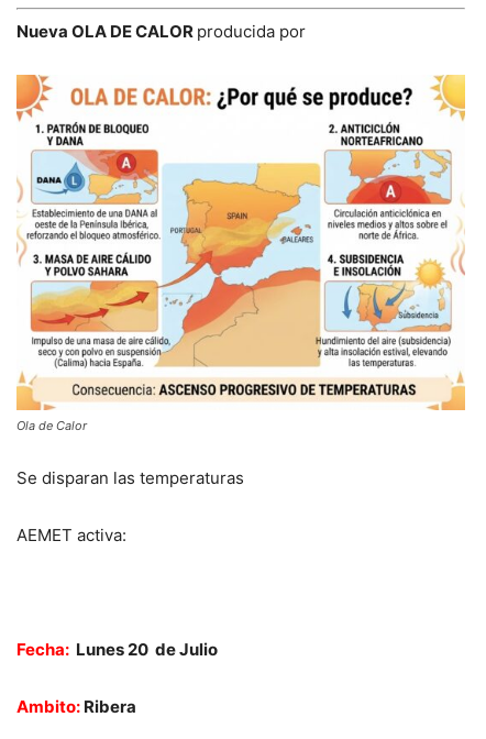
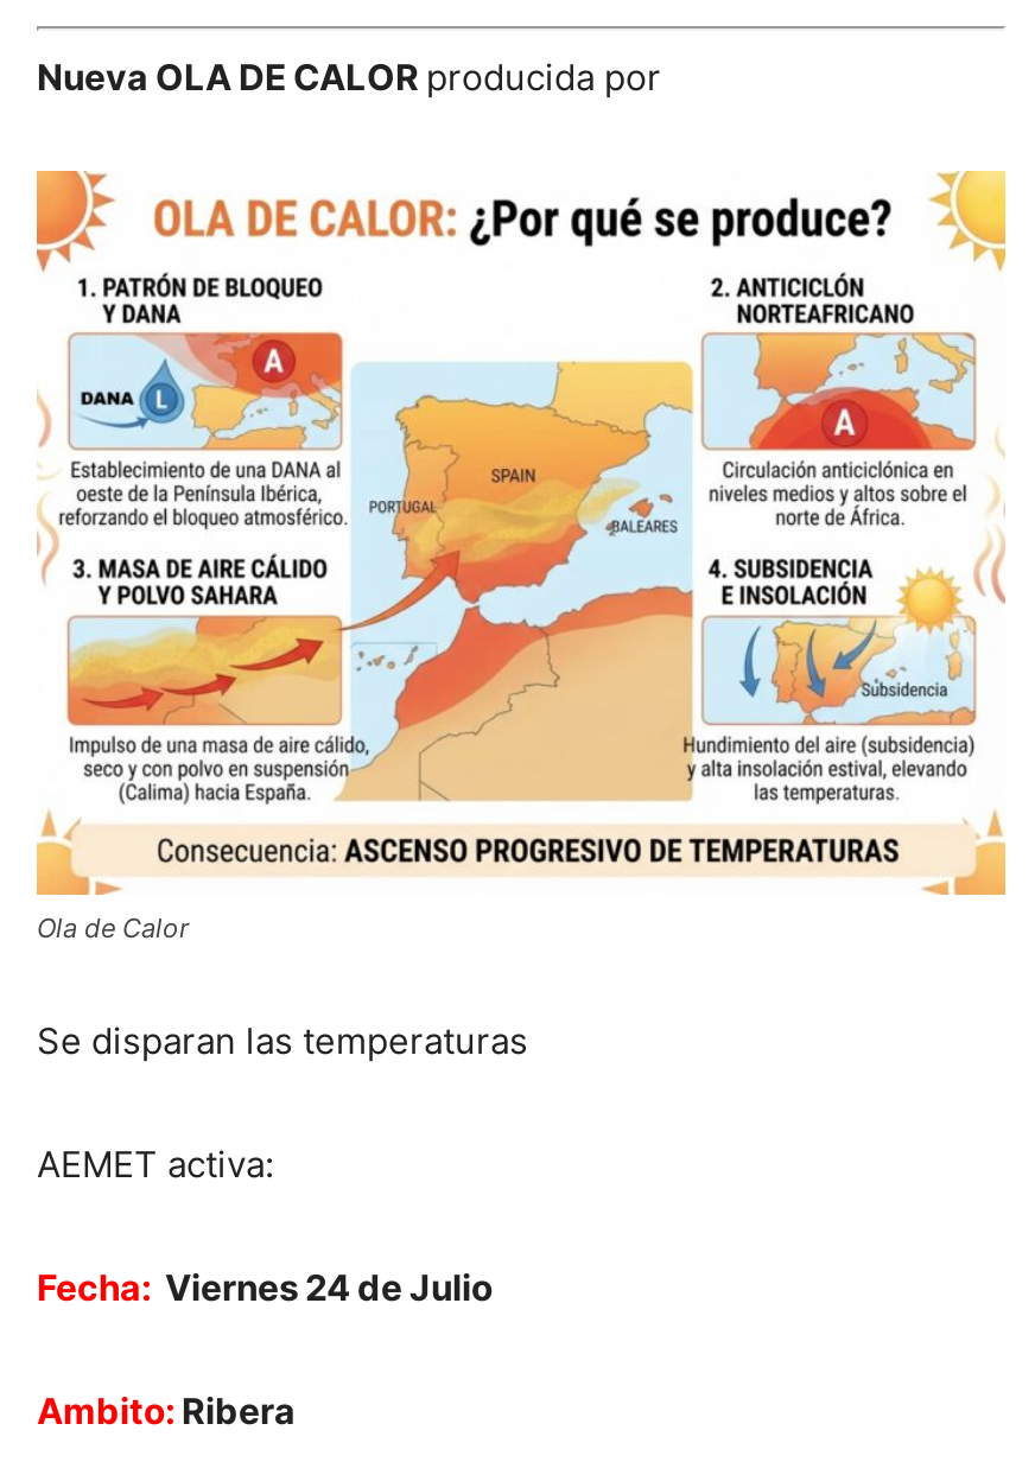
[16,639,218,660] Fecha: Lunes 20 de Julio -> [37,1264,493,1309] Fecha: Viernes 24 de Julio

